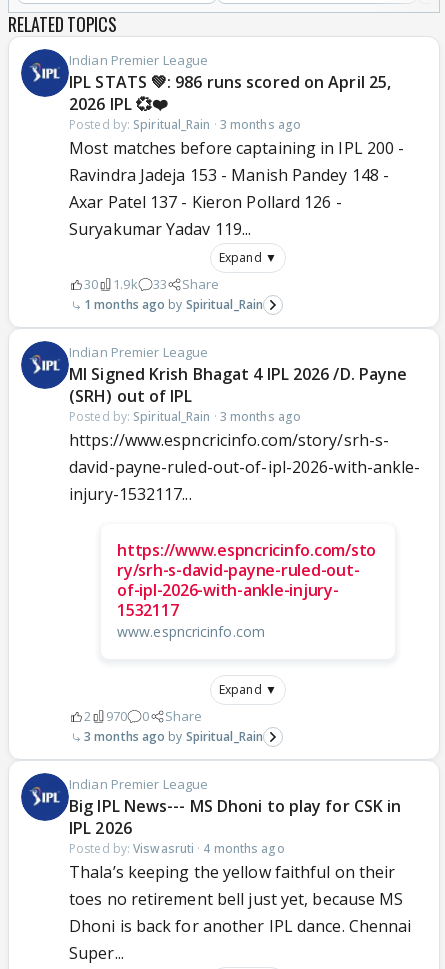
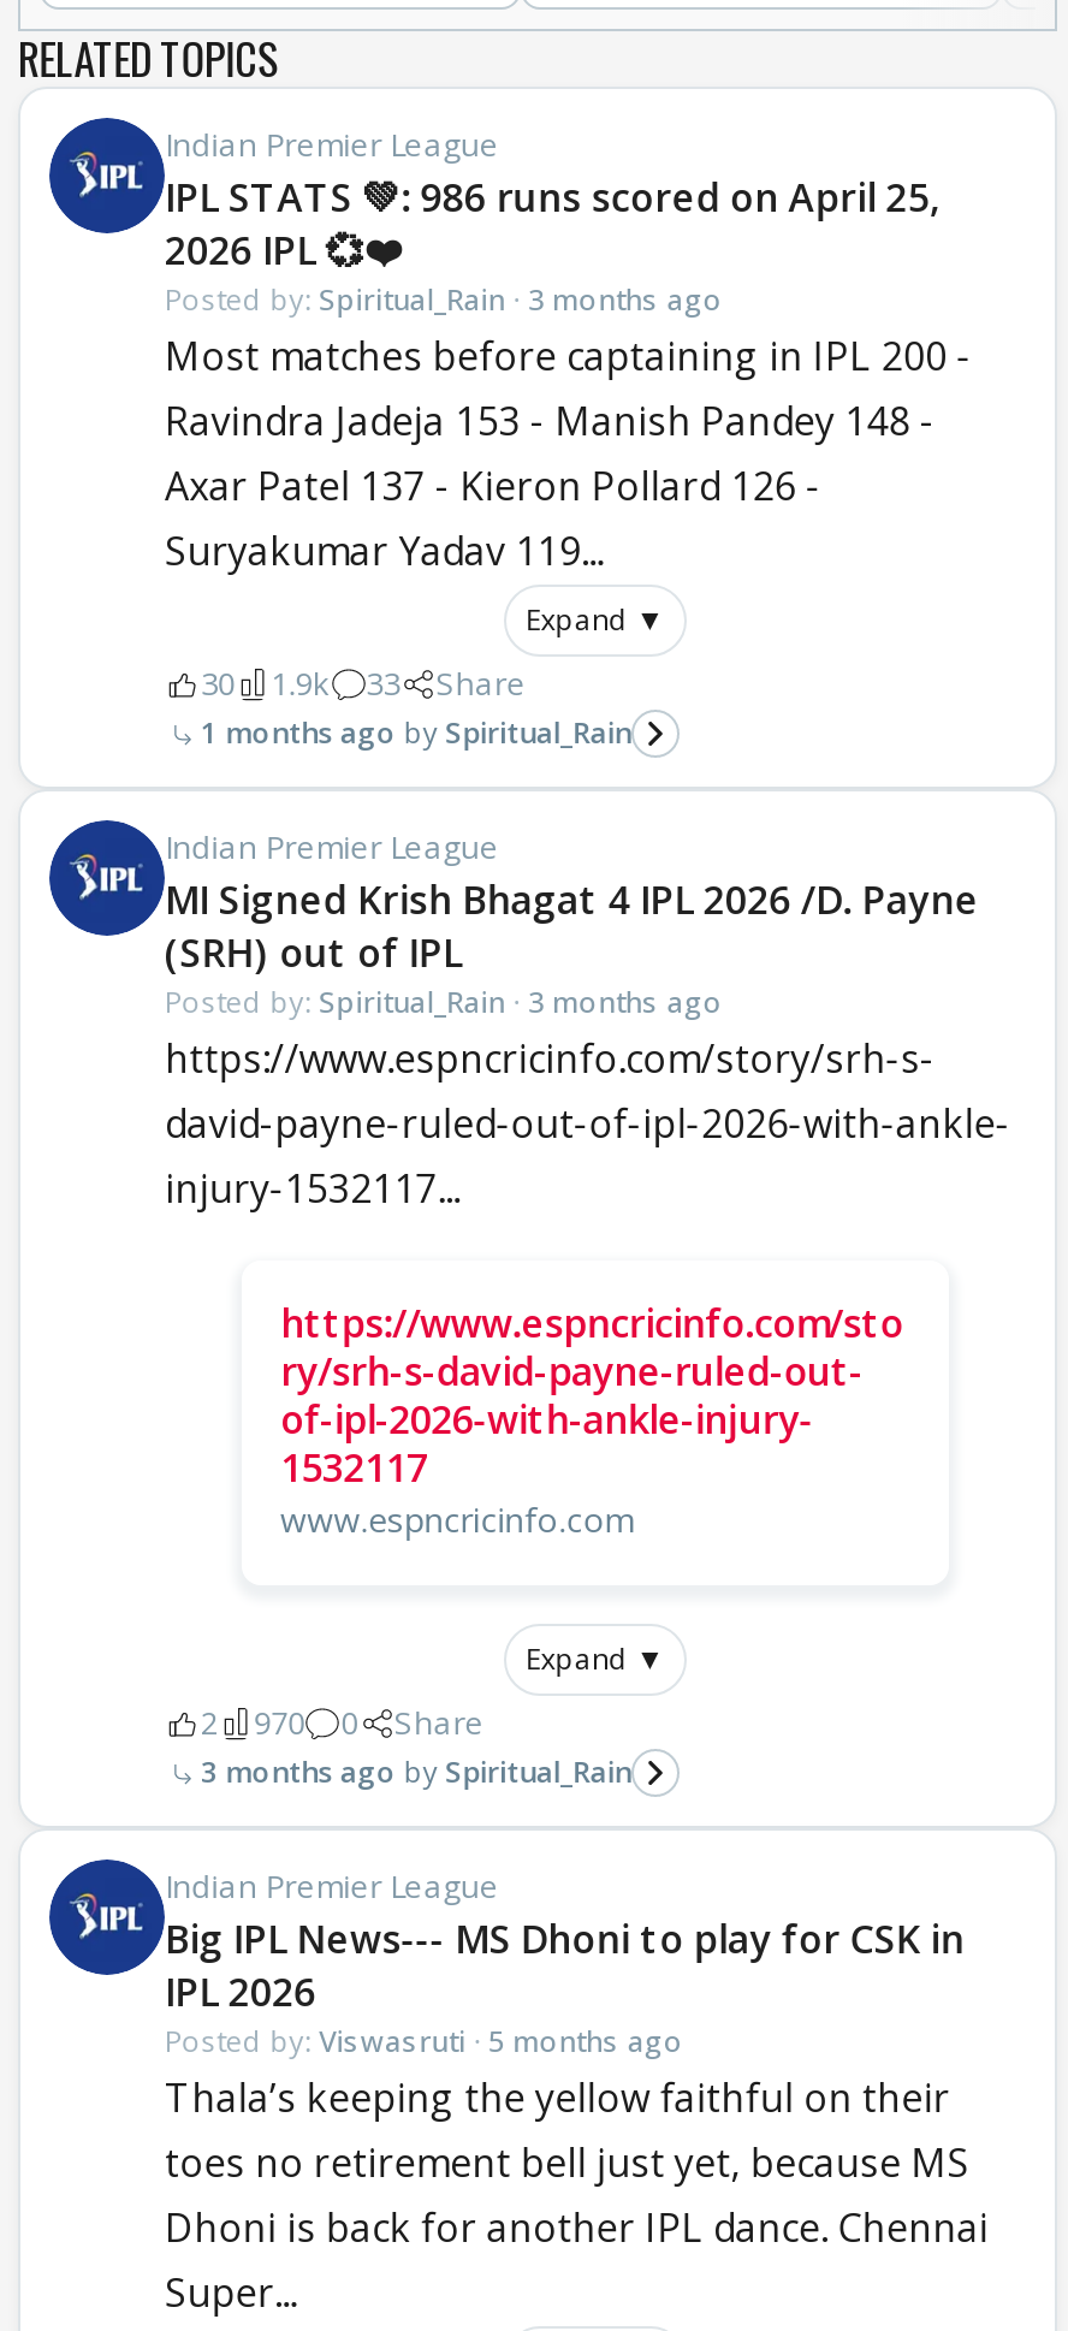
[69,840,285,857] Posted by: Viswasruti · 4 months ago -> [165,2021,683,2062] Posted by: Viswasruti · 5 months ago

